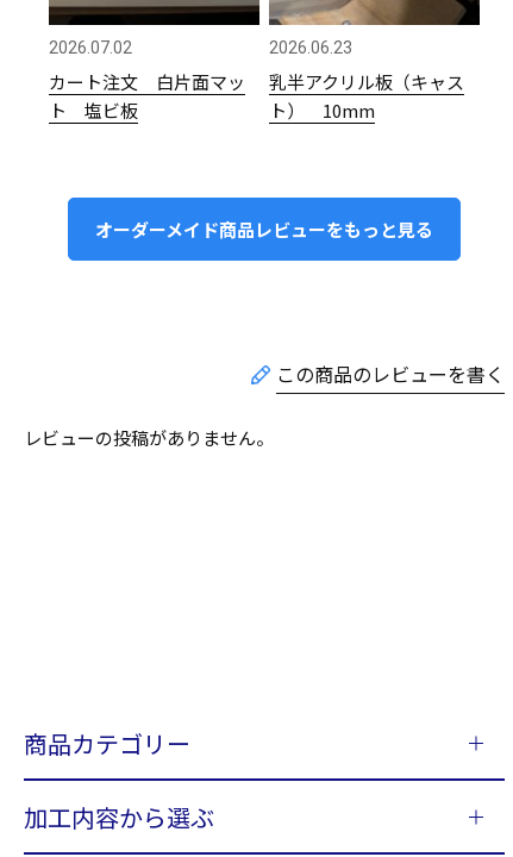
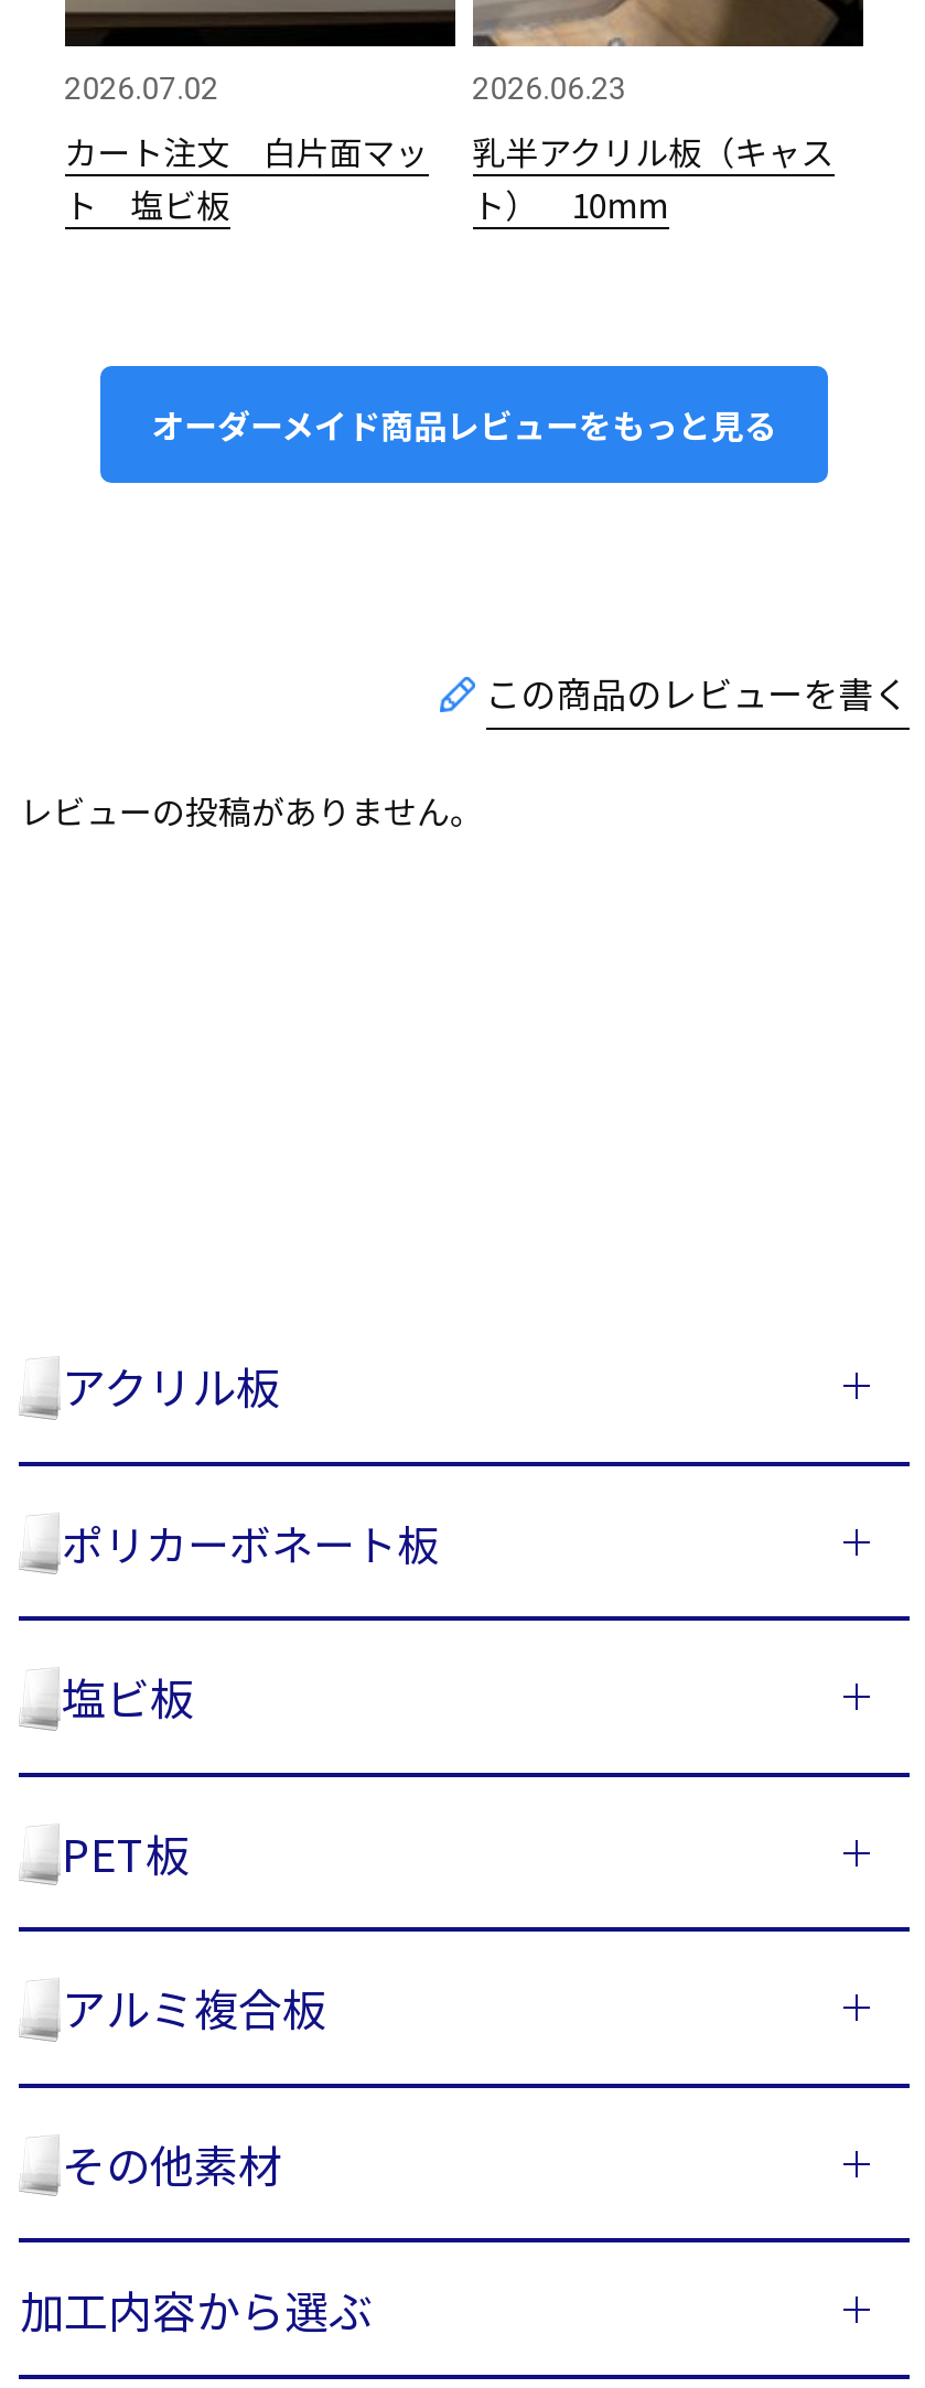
[24,726,191,761] 商品カテゴリー -> [62,1355,439,2196] アクリル板 | ポリカーボネート板 | 塩ビ板 | PET板 | アルミ複合板 | その他素材

